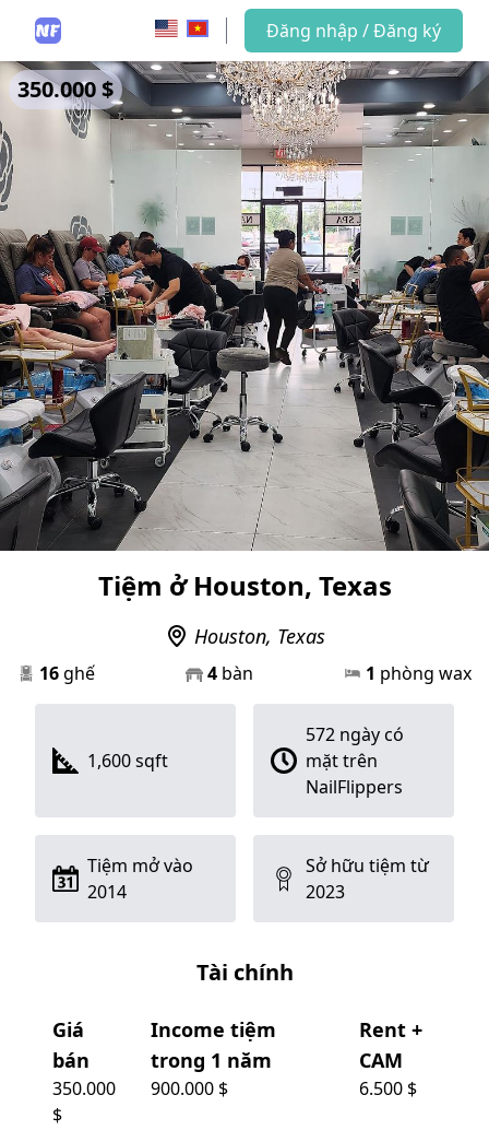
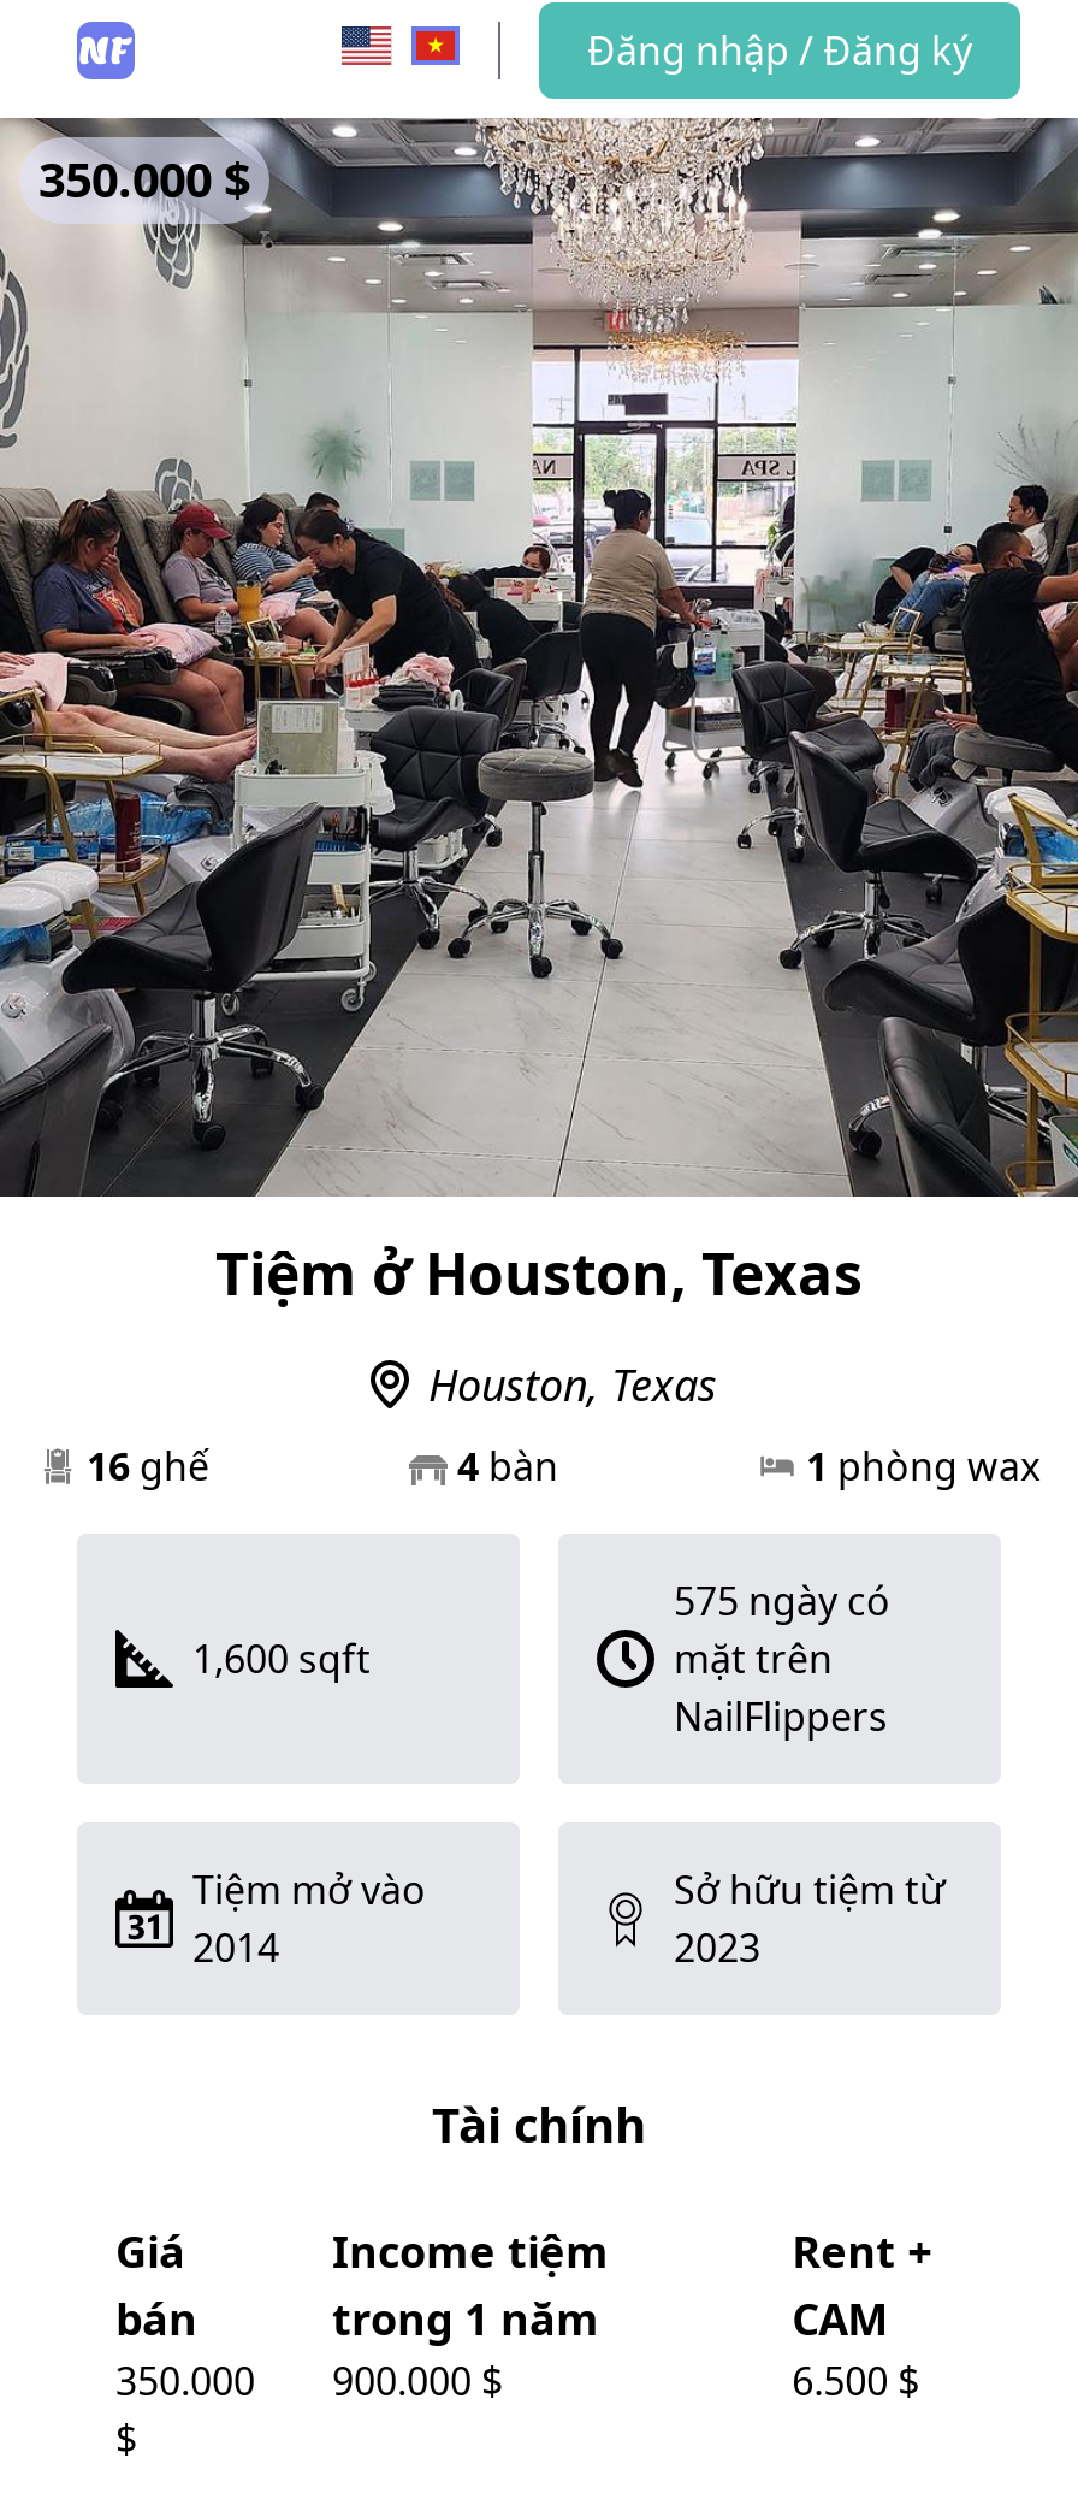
[306,722,404,746] 572 ngày có -> [674,1575,890,1627] 575 ngày có

